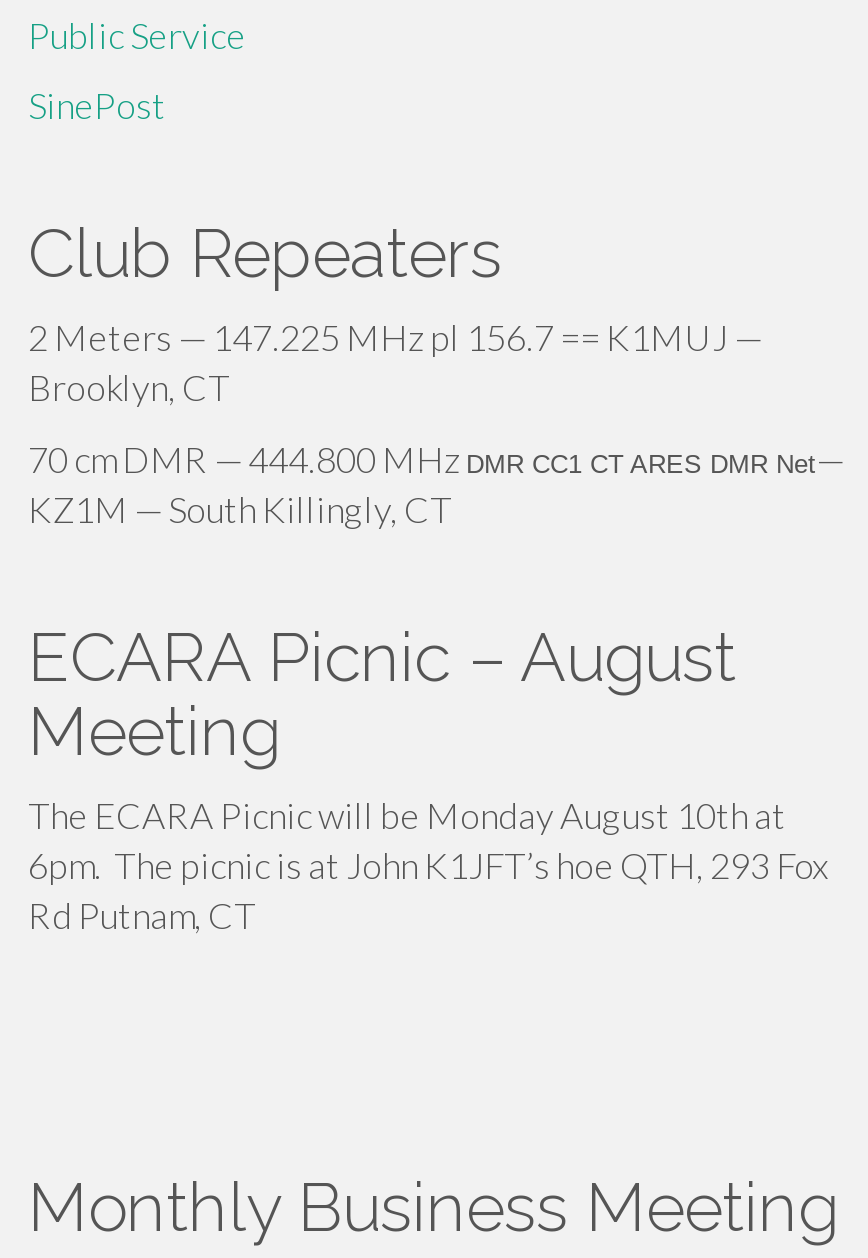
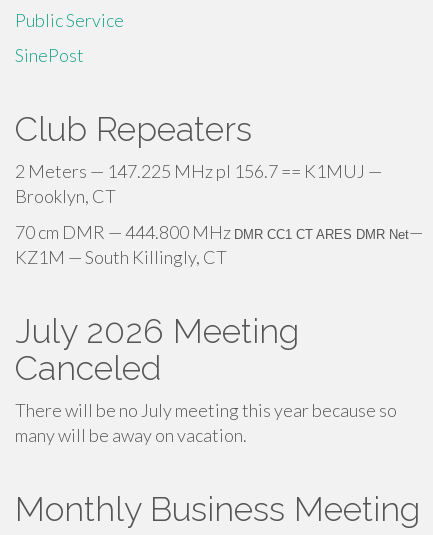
[28,617,828,937] ECARA Picnic – August | Meeting | The ECARA Picnic will be Monday August 10th at | 6pm. The picnic is at John K1JFT’s hoe QTH, 293 Fox | Rd Putnam, CT -> [15,311,397,446] July 2026 Meeting | Canceled | There will be no July meeting this year because so | many will be away on vacation.

